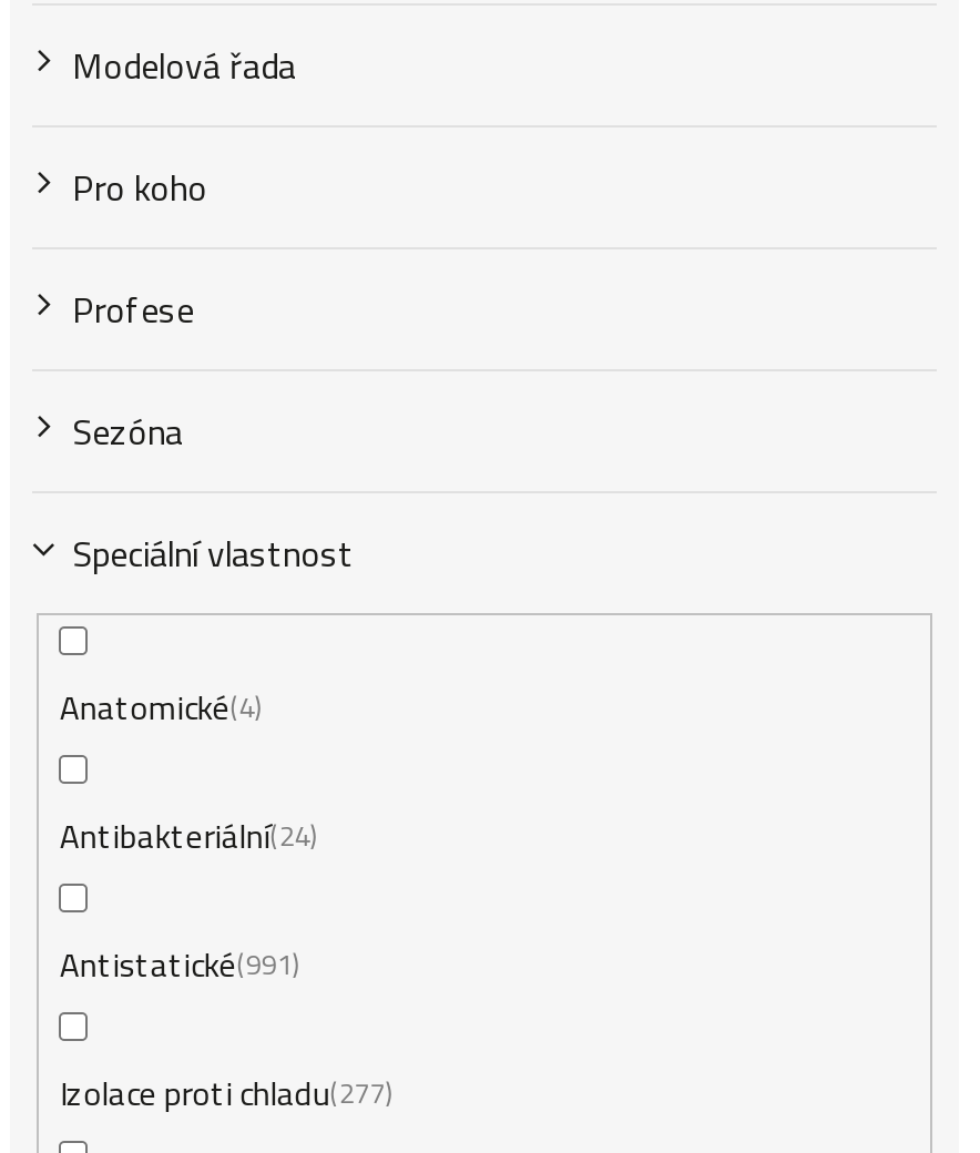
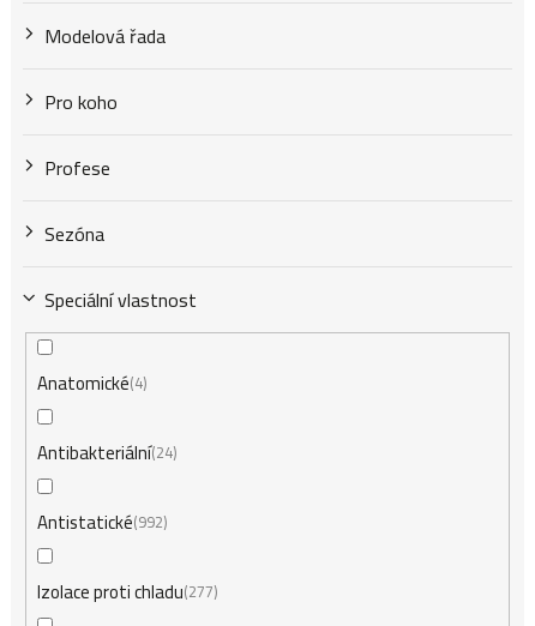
[60,931,292,996] Antistatické 991 -> [38,504,164,539] Antistatické 992

